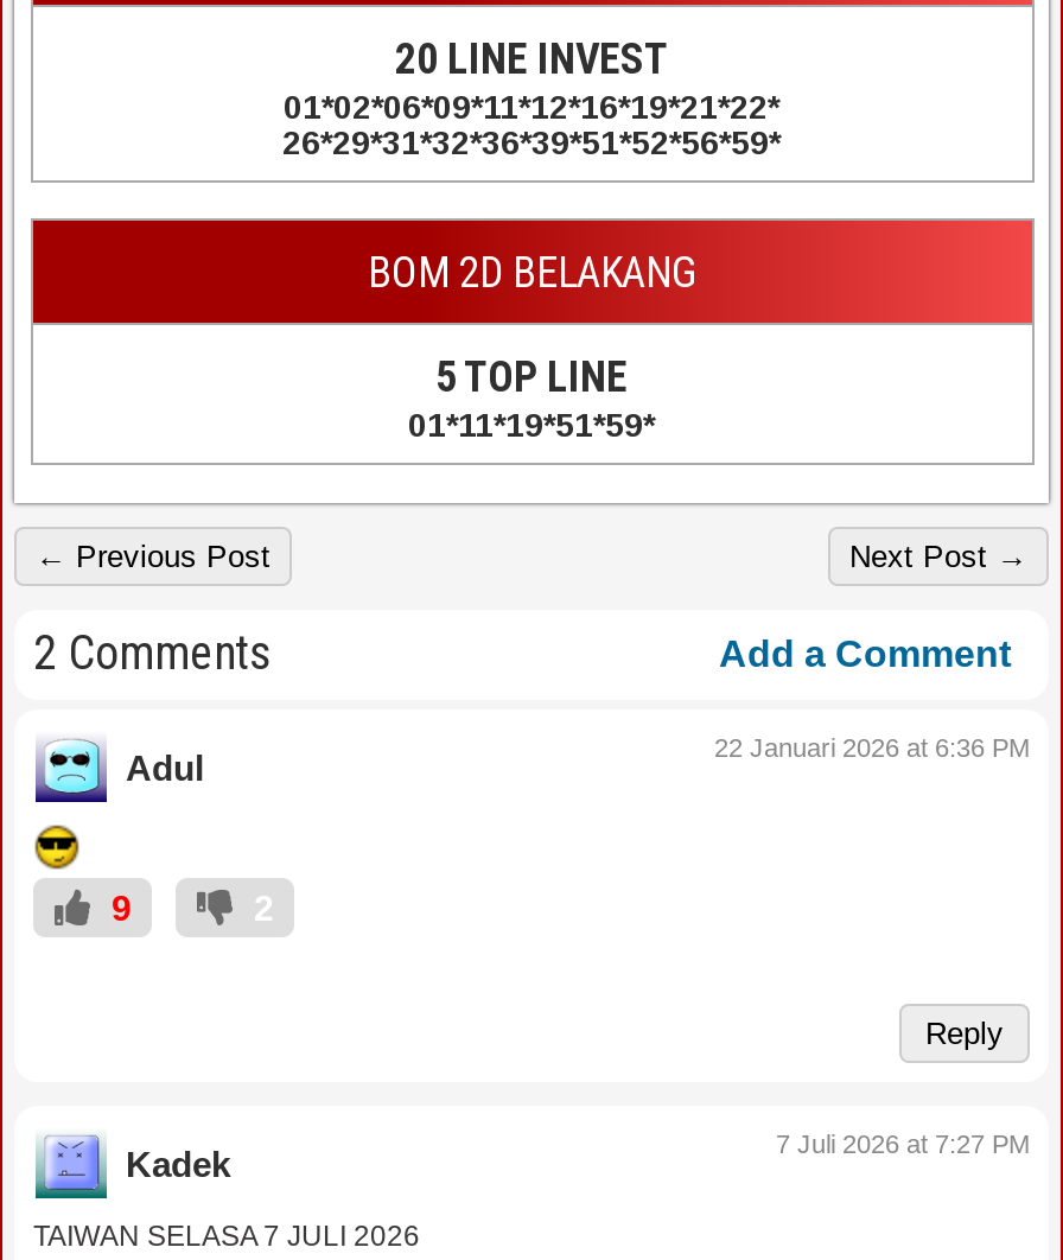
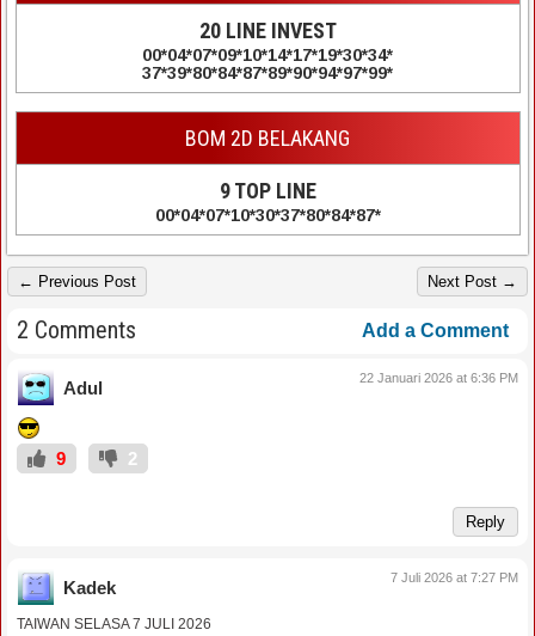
[284,89,779,126] 01*02*06*09*11*12*16*19*21*22* -> [142,46,393,65] 00*04*07*09*10*14*17*19*30*34*
[282,124,781,162] 26*29*31*32*36*39*51*52*56*59* -> [142,64,393,83] 37*39*80*84*87*89*90*94*97*99*
[435,352,628,402] 5 TOP LINE -> [219,178,316,204] 9 TOP LINE
[408,406,655,444] 01*11*19*51*59* -> [155,206,380,225] 00*04*07*10*30*37*80*84*87*

